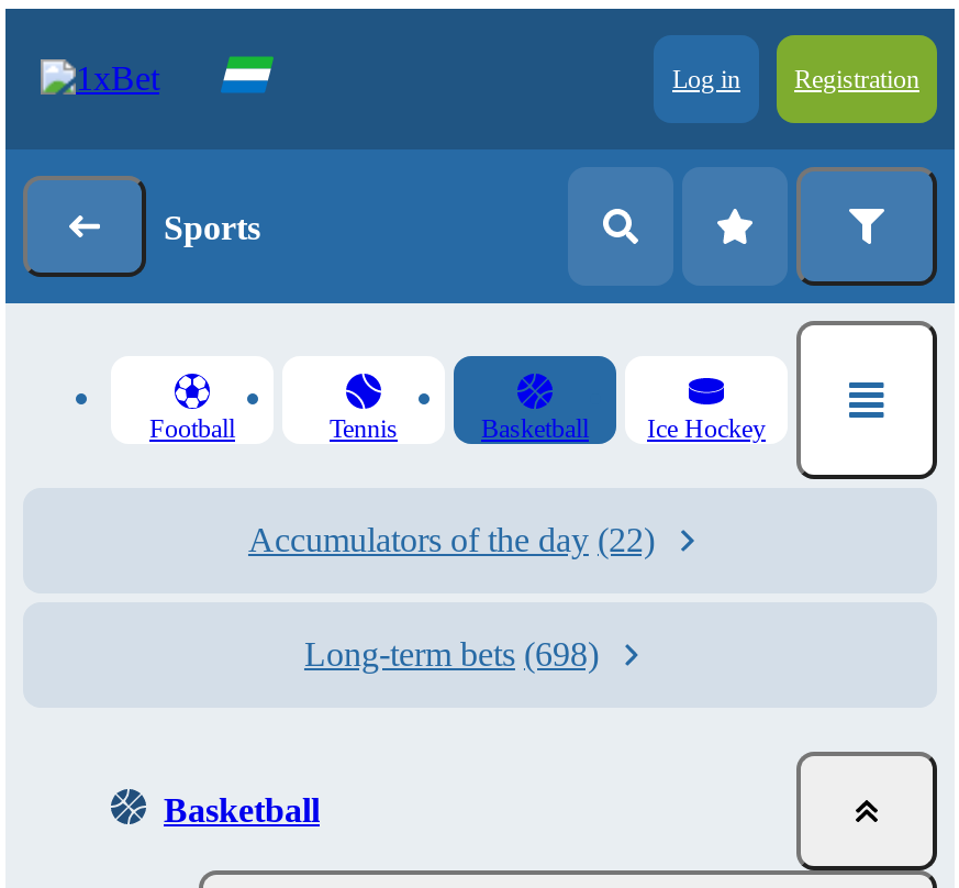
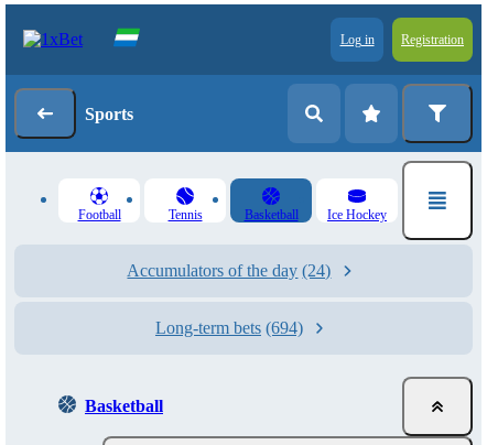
[248,521,655,558] Accumulators of the day (22) -> [127,261,331,280] Accumulators of the day (24)
[304,635,599,673] Long-term bets (698) -> [155,318,303,337] Long-term bets (694)

